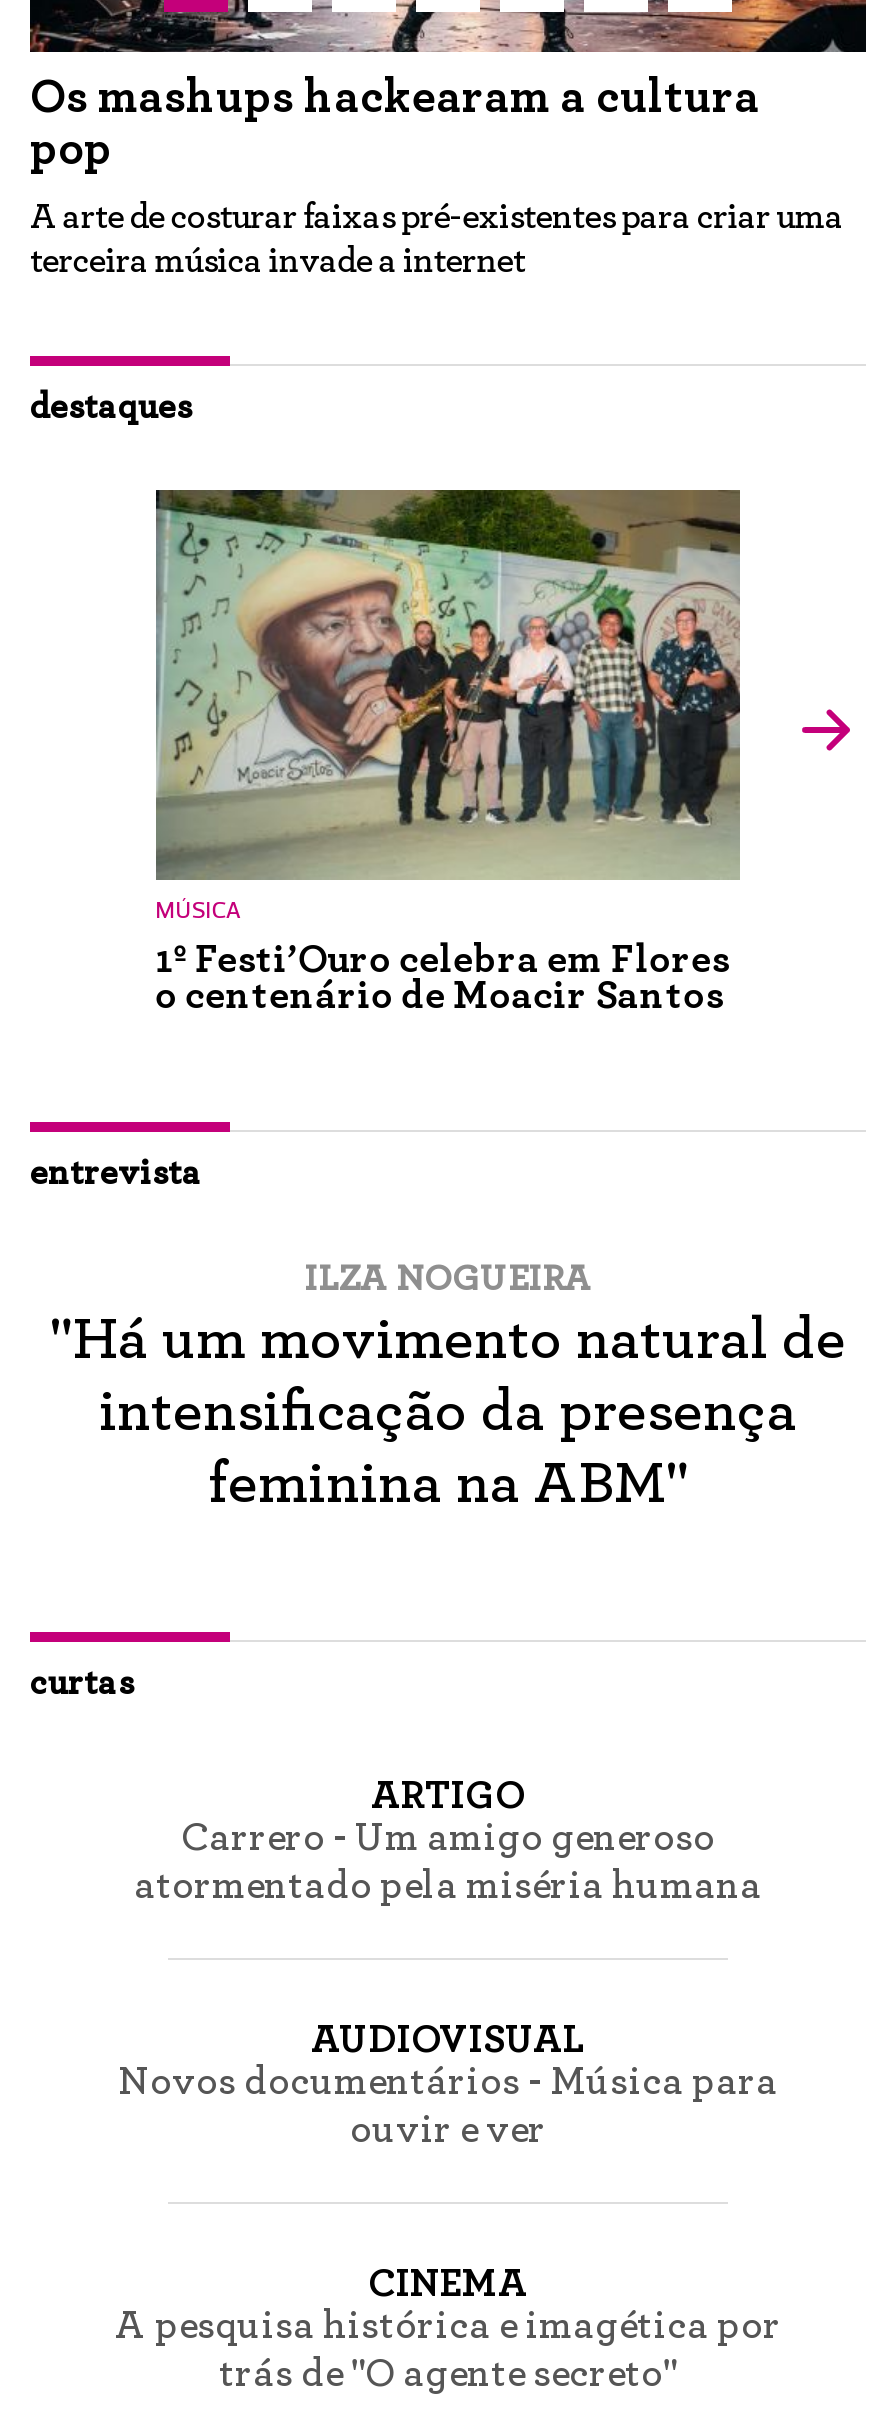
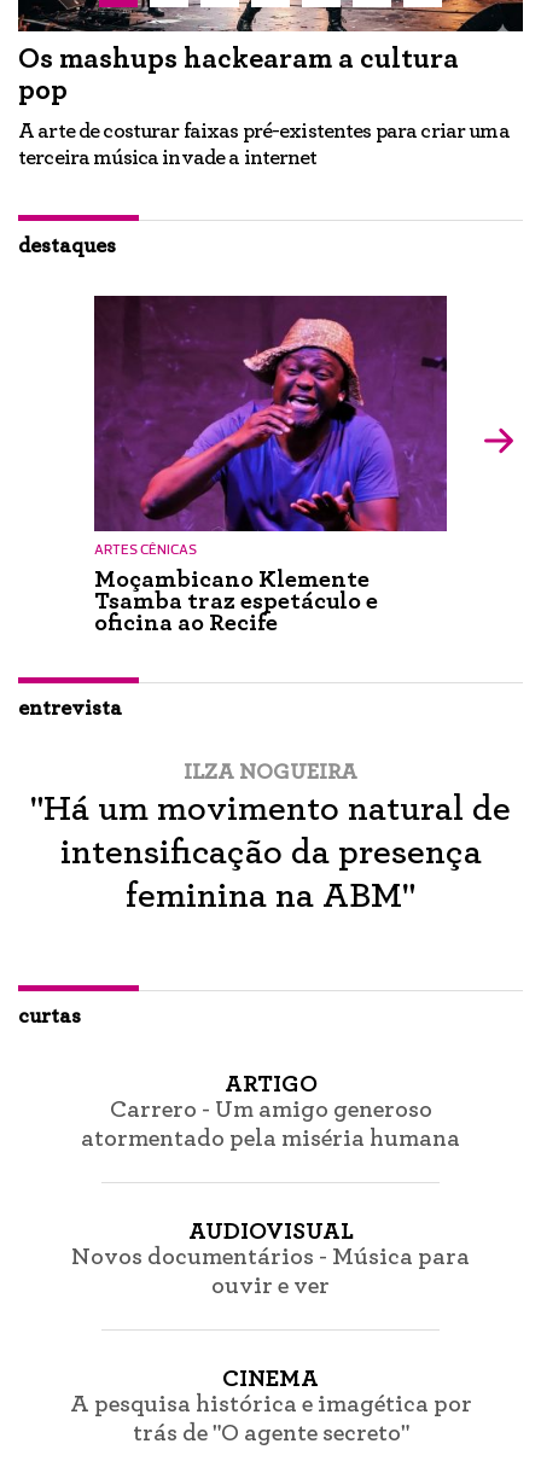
[154,488,742,1017] [image] | MÚSICA | 1º Festi’Ouro celebra em Flores | o centenário de Moacir Santos -> [93,295,448,635] [image] | ARTES CÊNICAS | Moçambicano Klemente | Tsamba traz espetáculo e | oficina ao Recife

